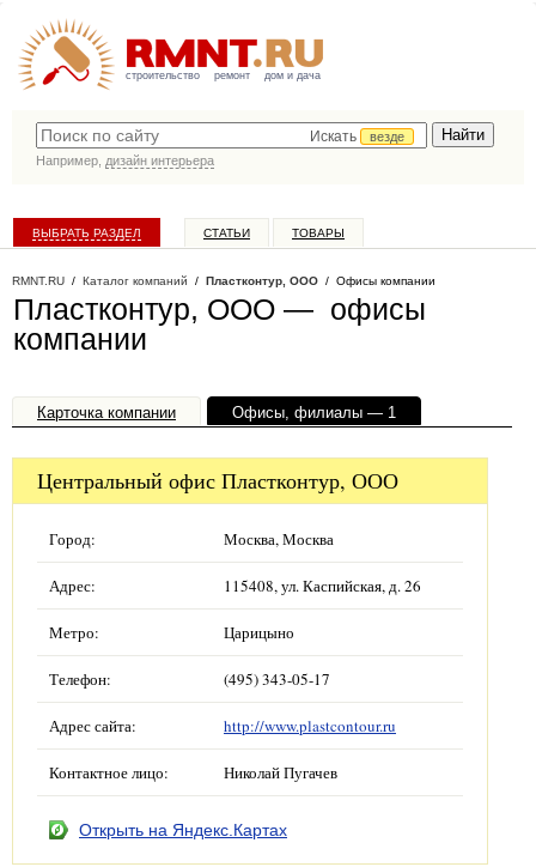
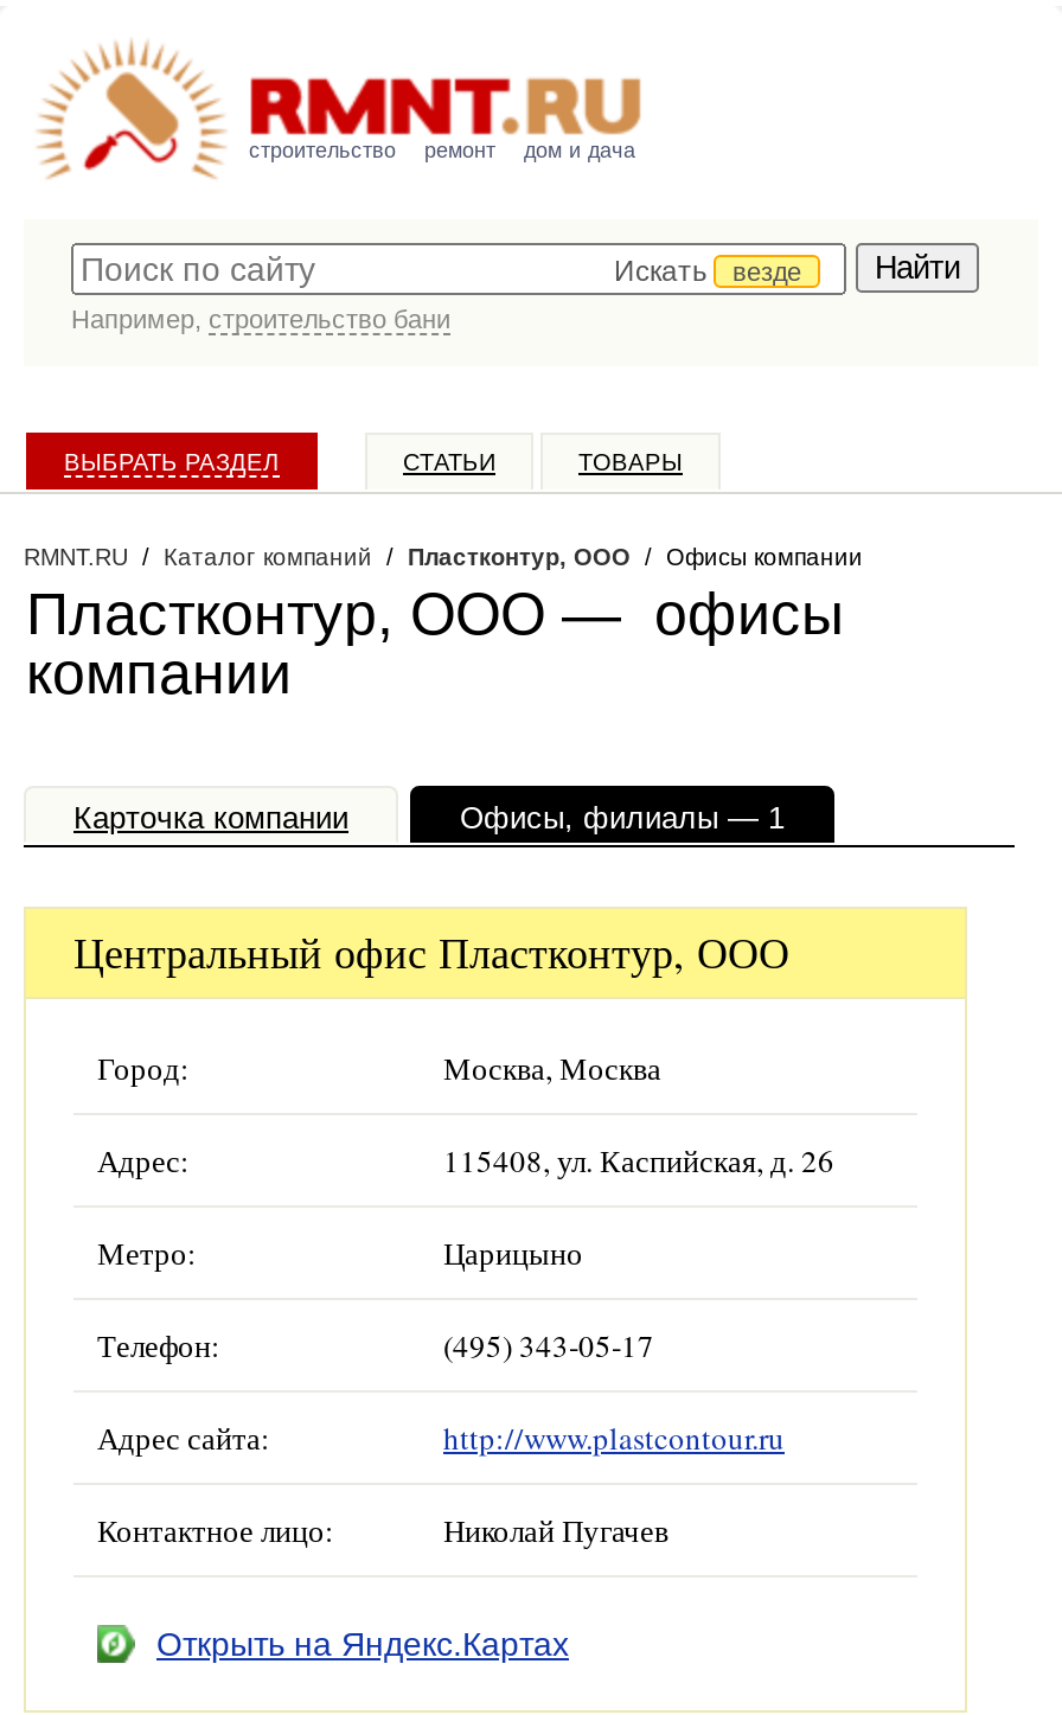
[36,153,214,168] Например, дизайн интерьера -> [71,305,450,333] Например, строительство бани

